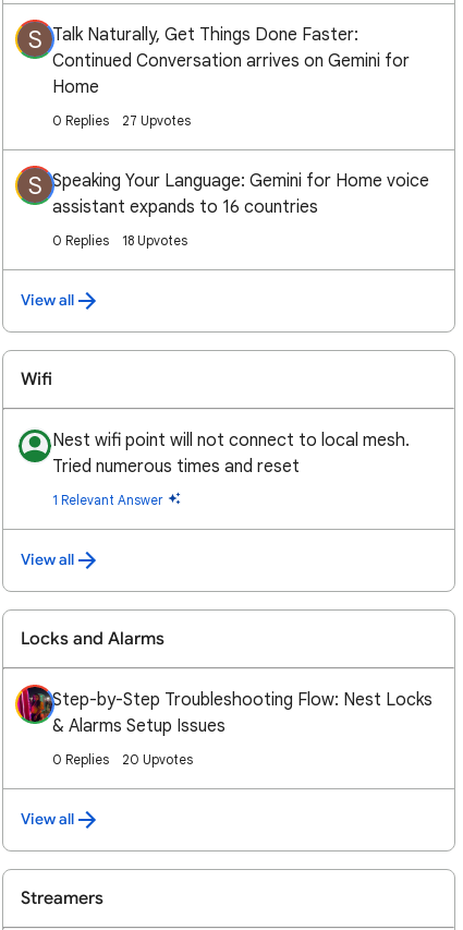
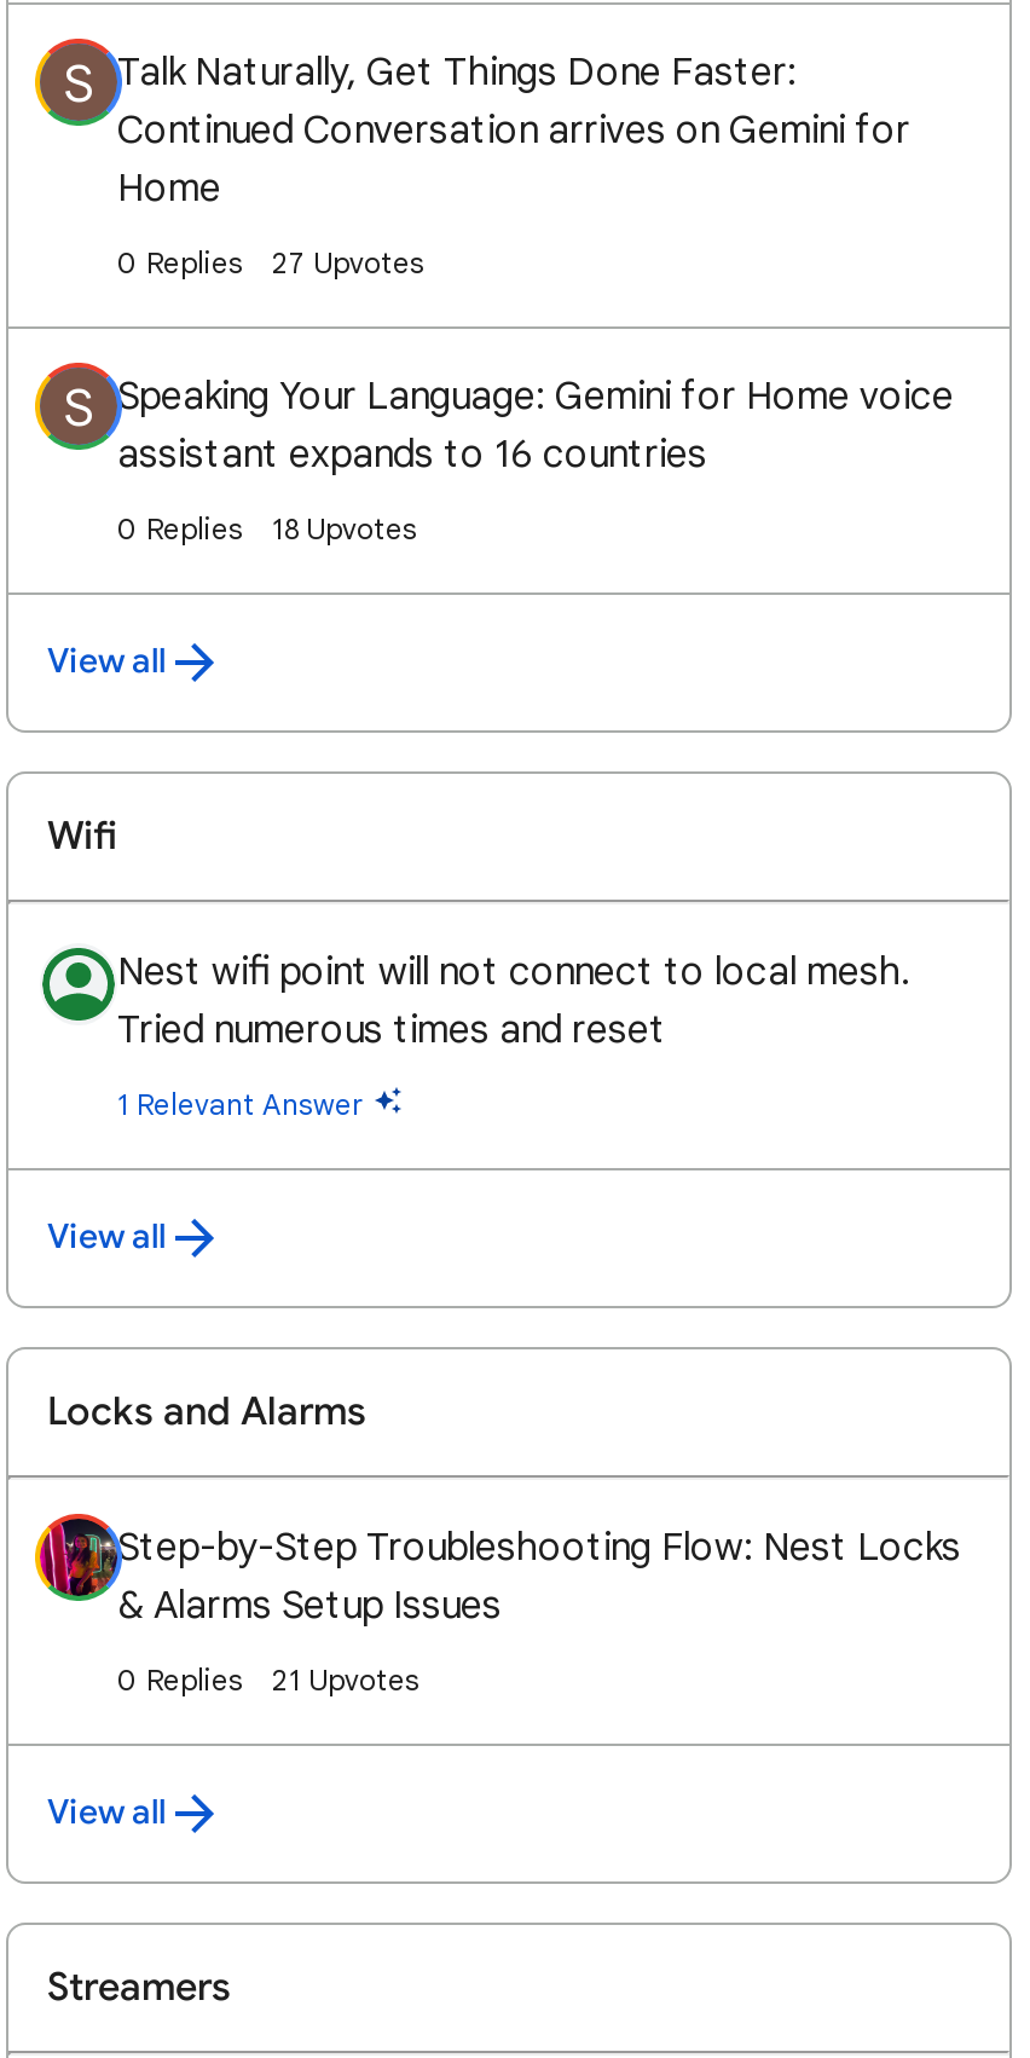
[122,751,193,768] 20 Upvotes -> [272,1661,419,1698] 21 Upvotes

